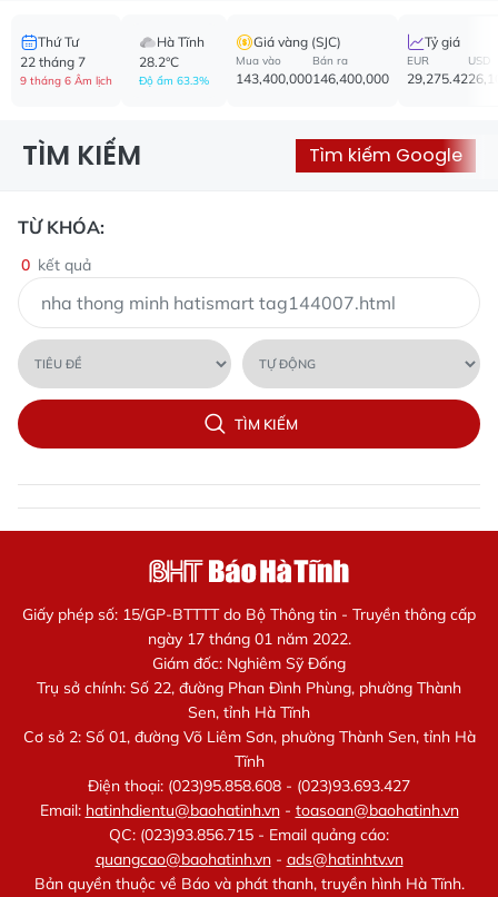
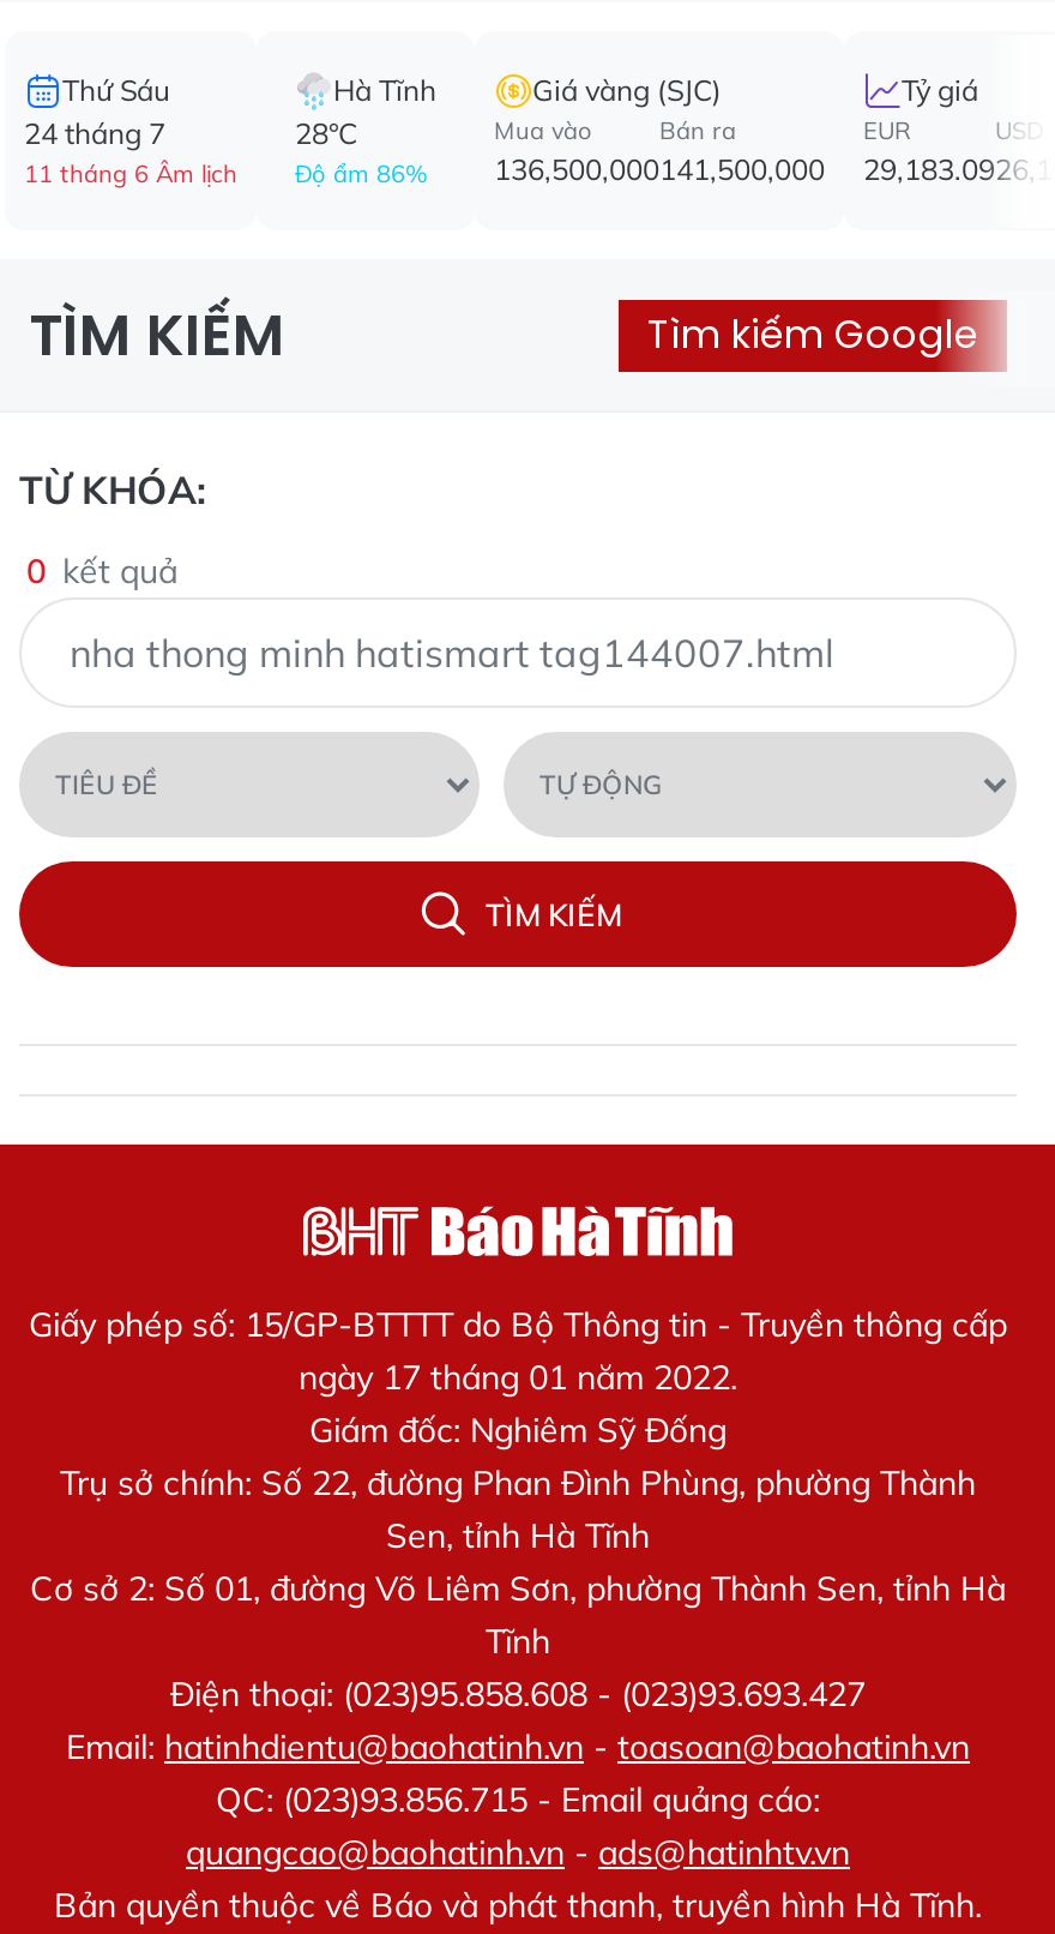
[20,33,112,88] Thứ Tư | 22 tháng 7 | 9 tháng 6 Âm lịch -> [24,72,237,190] Thứ Sáu | 24 tháng 7 | 11 tháng 6 Âm lịch
[139,53,209,88] 28.2°C | Độ ẩm 63.3% -> [295,115,427,190] 28°C | Độ ẩm 86%
[236,70,312,87] 143,400,000 -> [494,151,659,187] 136,500,000
[312,70,389,87] 146,400,000 -> [659,151,825,187] 141,500,000
[407,70,468,87] 29,275.42 -> [863,151,995,187] 29,183.09

